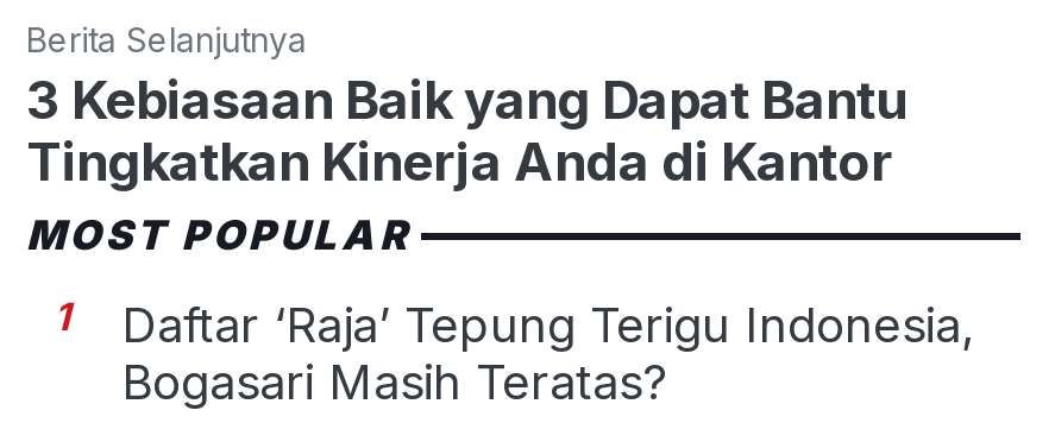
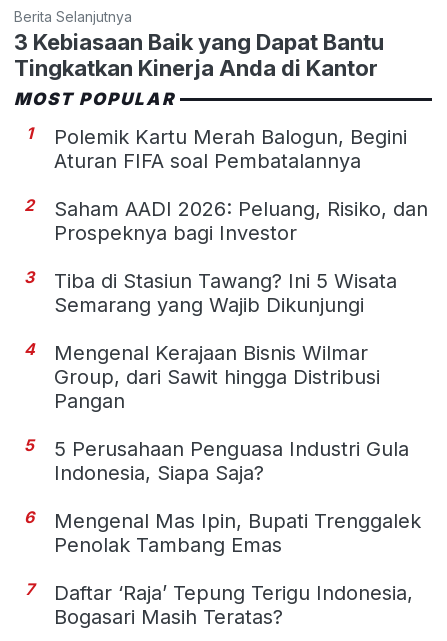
none -> [23,125,428,599] Polemik Kartu Merah Balogun, Begini | Aturan FIFA soal Pembatalannya | 2 | Saham AADI 2026: Peluang, Risiko, dan | Prospeknya bagi Investor | 3 | Tiba di Stasiun Tawang? Ini 5 Wisata | Semarang yang Wajib Dikunjungi | 4 | Mengenal Kerajaan Bisnis Wilmar | Group, dari Sawit hingga Distribusi | Pangan | 5 | 5 Perusahaan Penguasa Industri Gula | Indonesia, Siapa Saja? | 6 | Mengenal Mas Ipin, Bupati Trenggalek | Penolak Tambang Emas | 7

